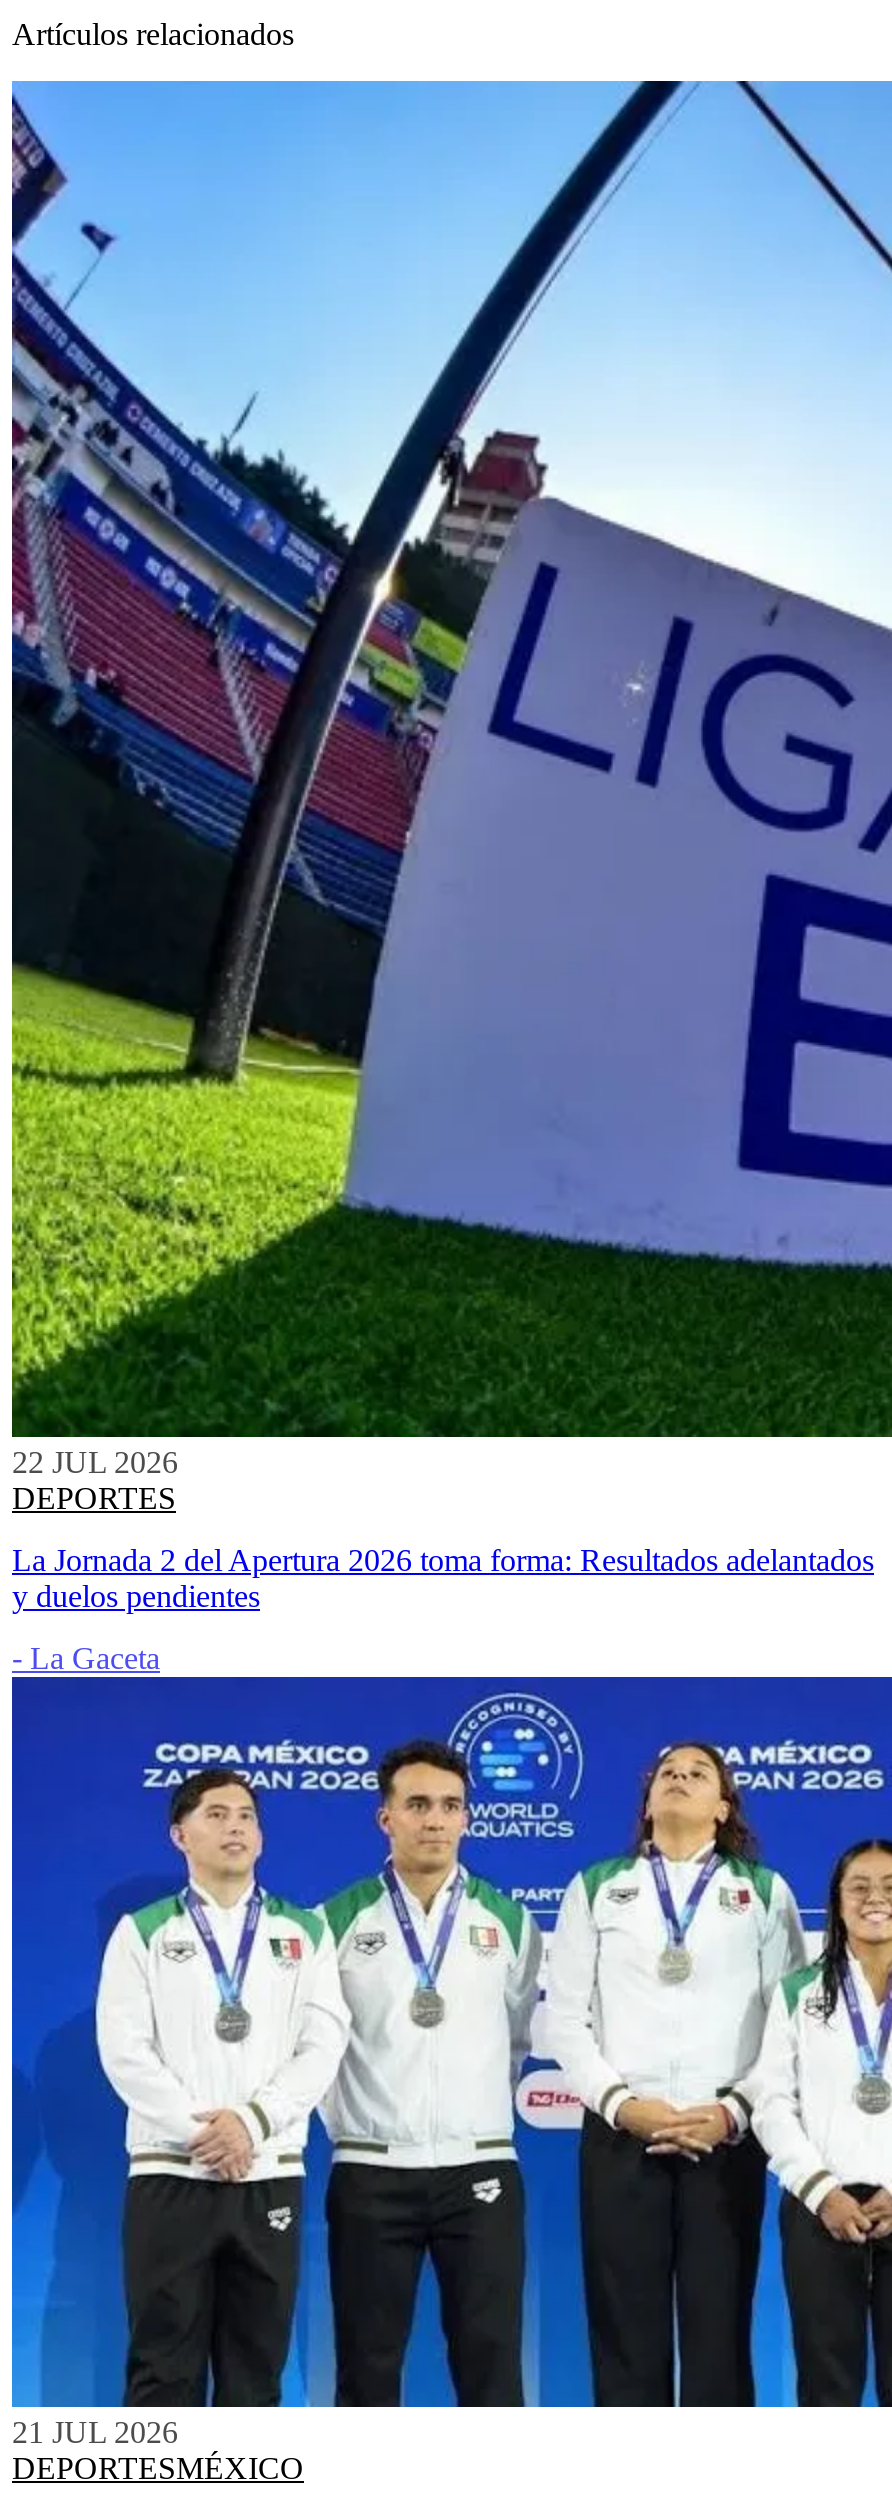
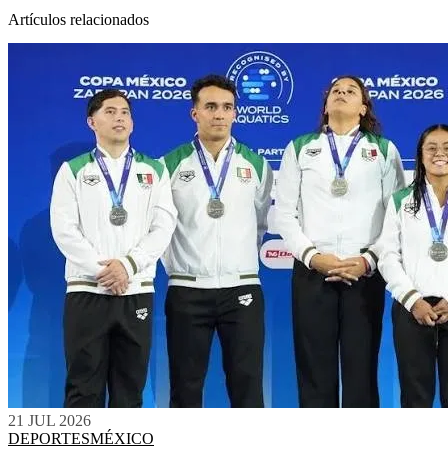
[10,79,886,1675] [image] | 22 JUL 2026 | DEPORTES | La Jornada 2 del Apertura 2026 toma forma: Resultados adelantados | y duelos pendientes | - La Gaceta -> none

